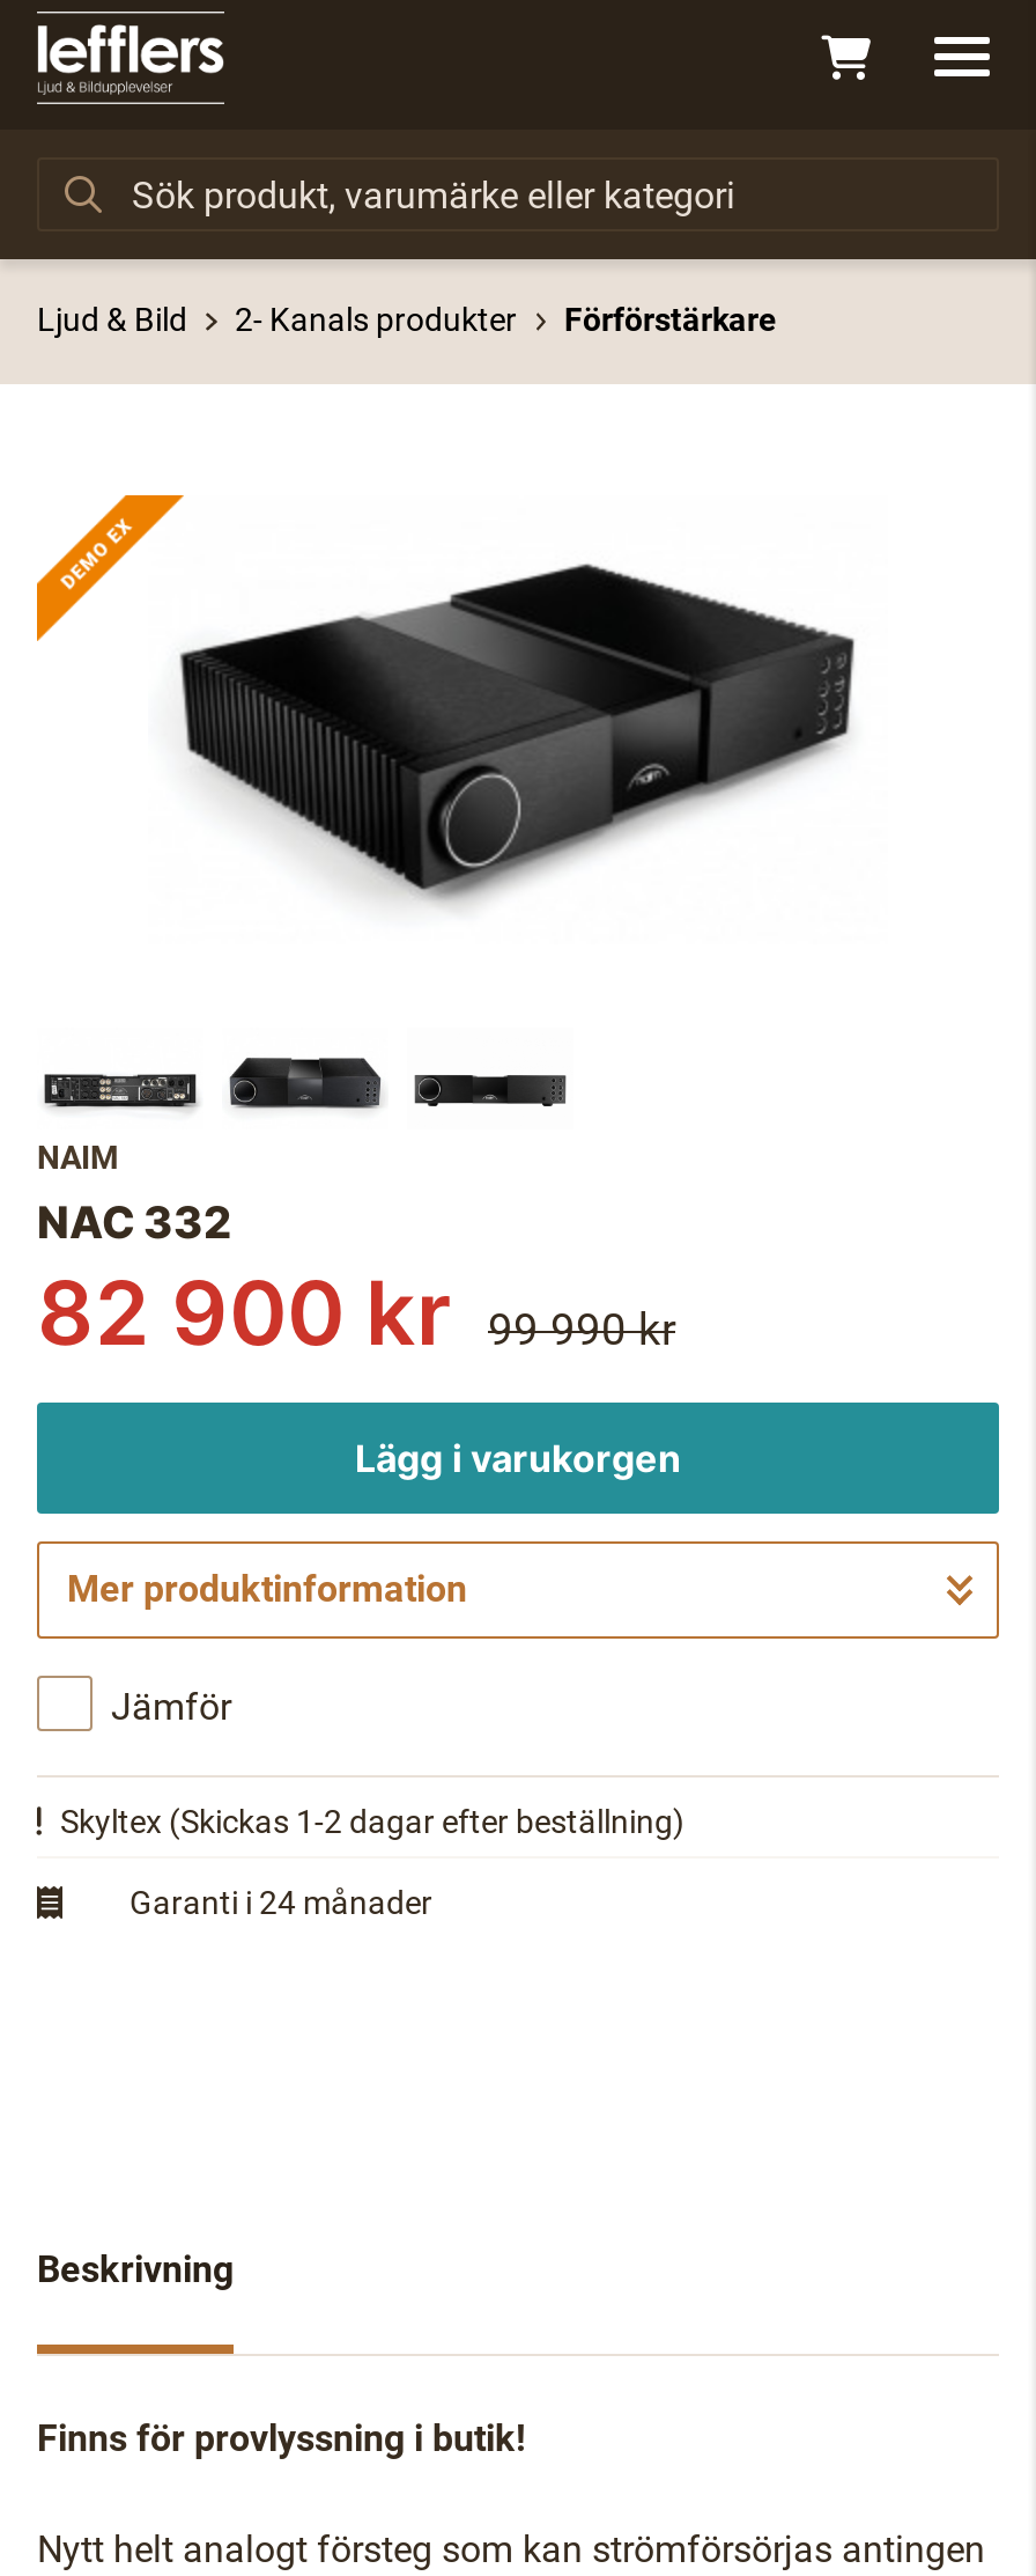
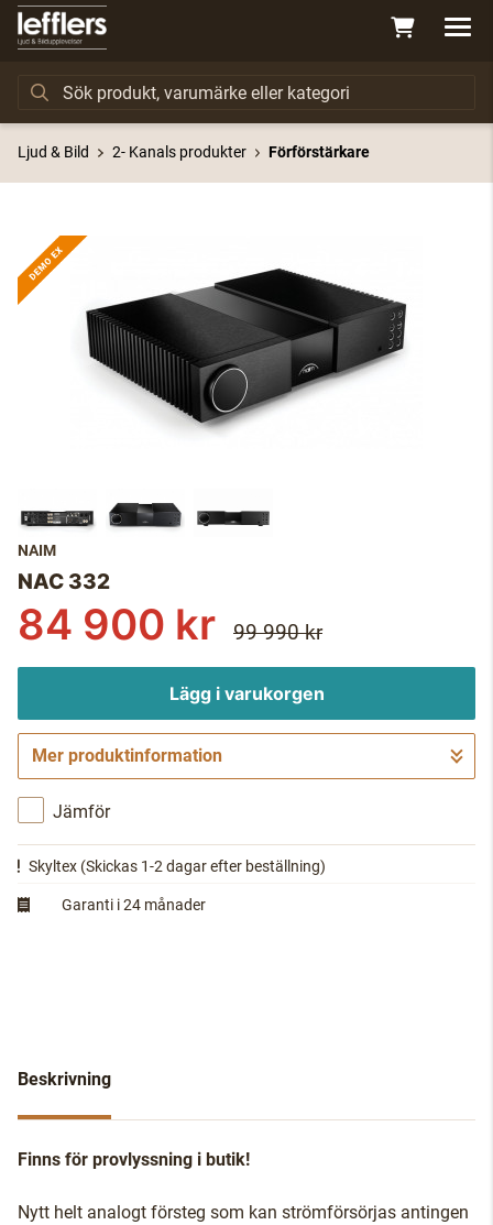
[37,1258,451,1364] 82 900 kr -> [18,598,216,649] 84 900 kr

